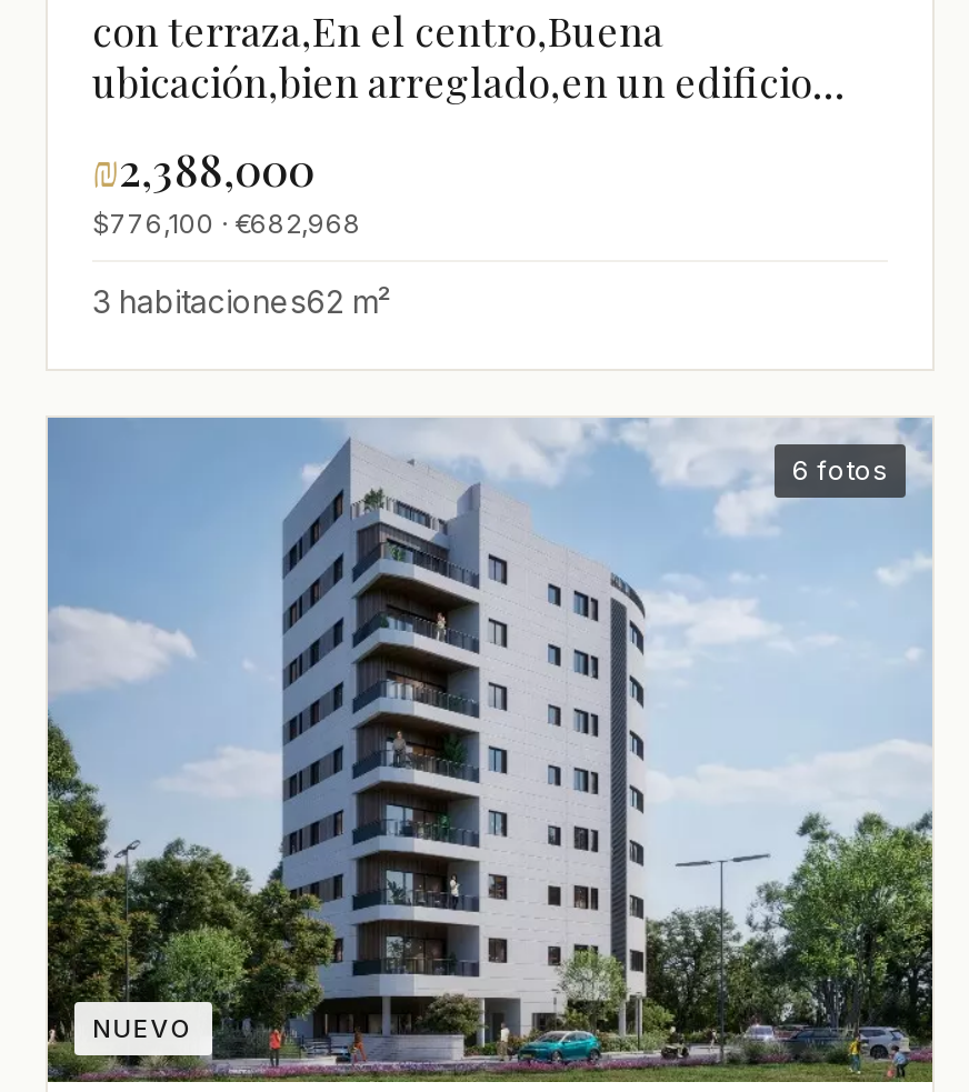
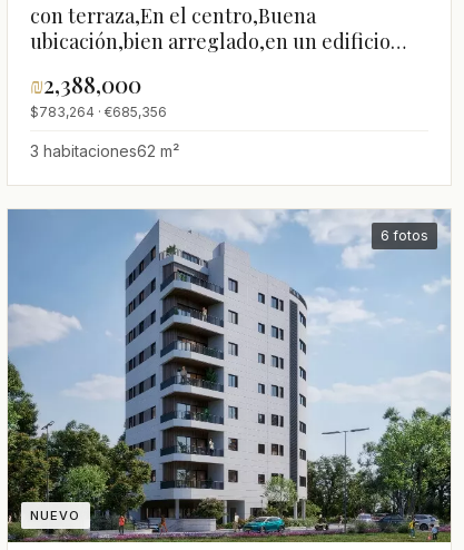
[92,207,361,240] $776,100 · €682,968 -> [30,104,167,120] $783,264 · €685,356

